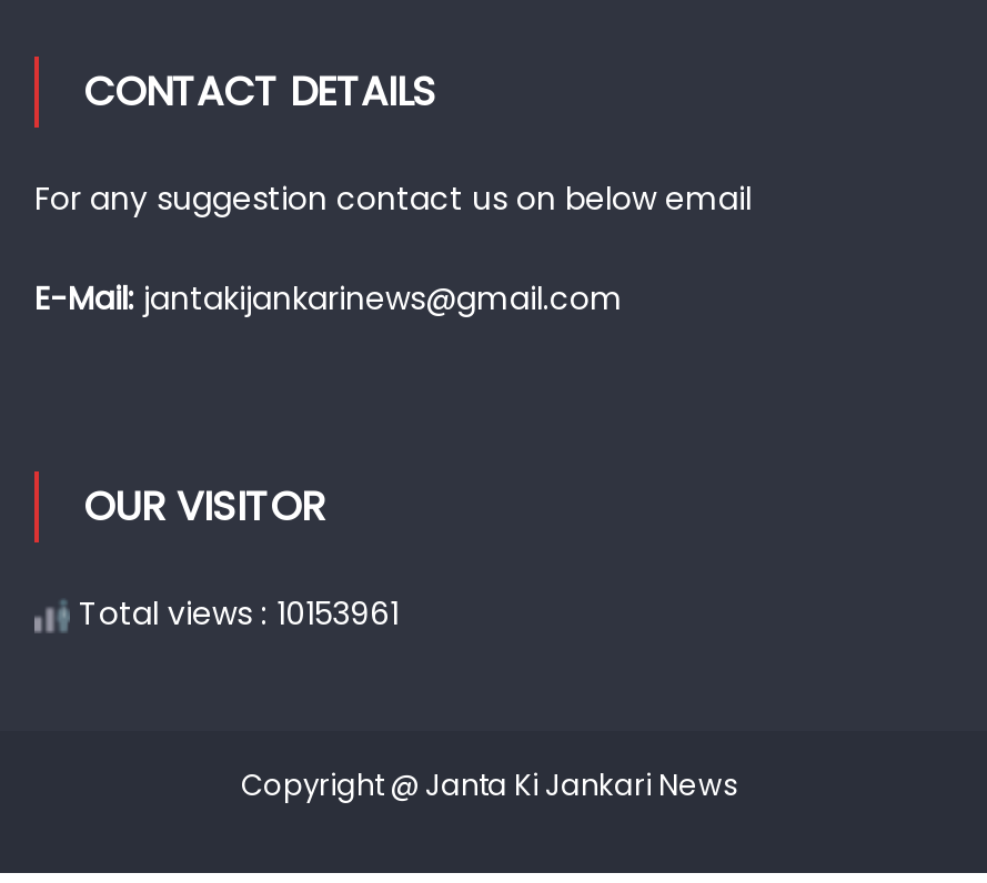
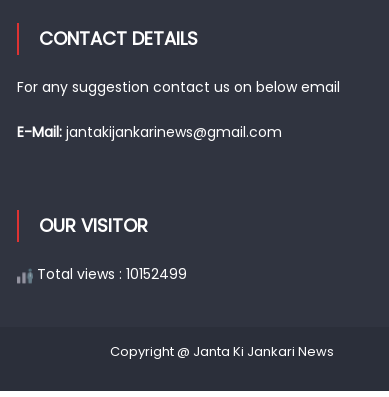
[70,592,399,637] Total views : 10153961 -> [33,264,187,284] Total views : 10152499

